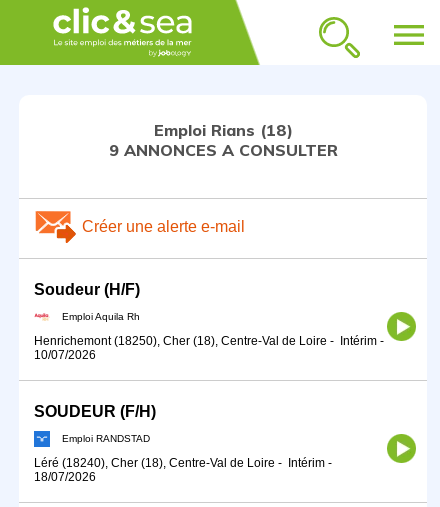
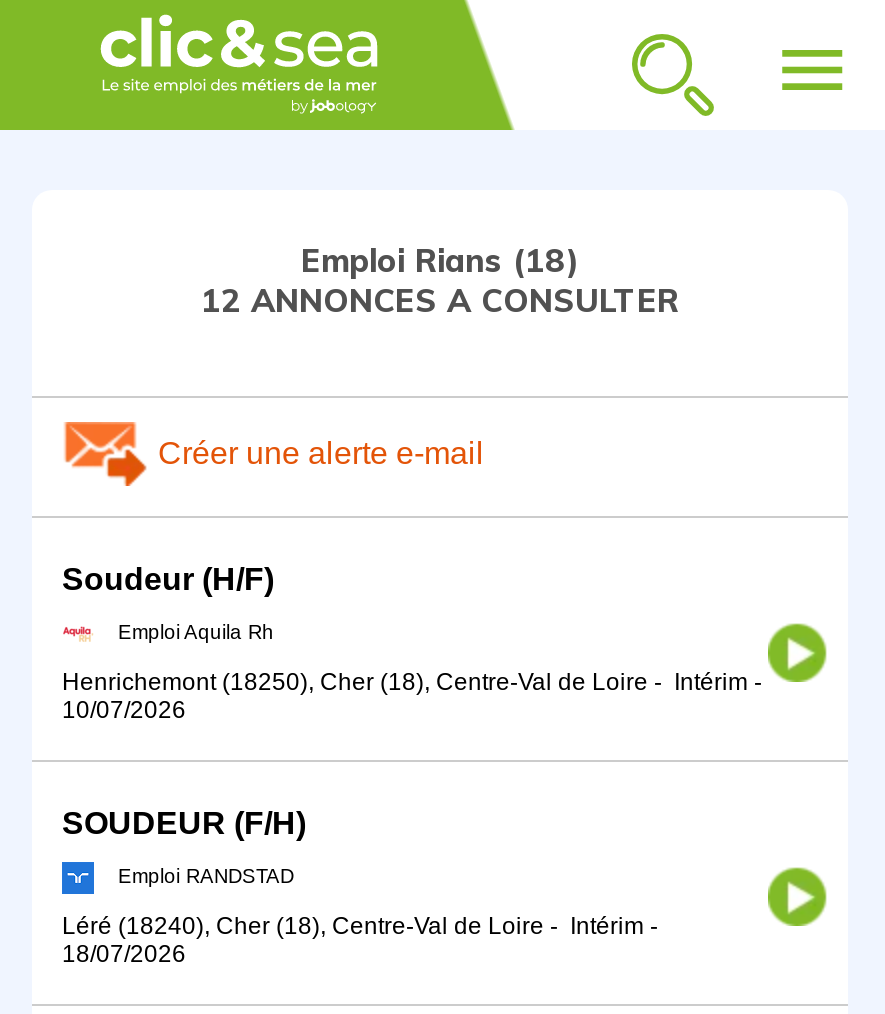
[108,140,337,160] 9 ANNONCES A CONSULTER -> [201,280,679,320] 12 ANNONCES A CONSULTER

